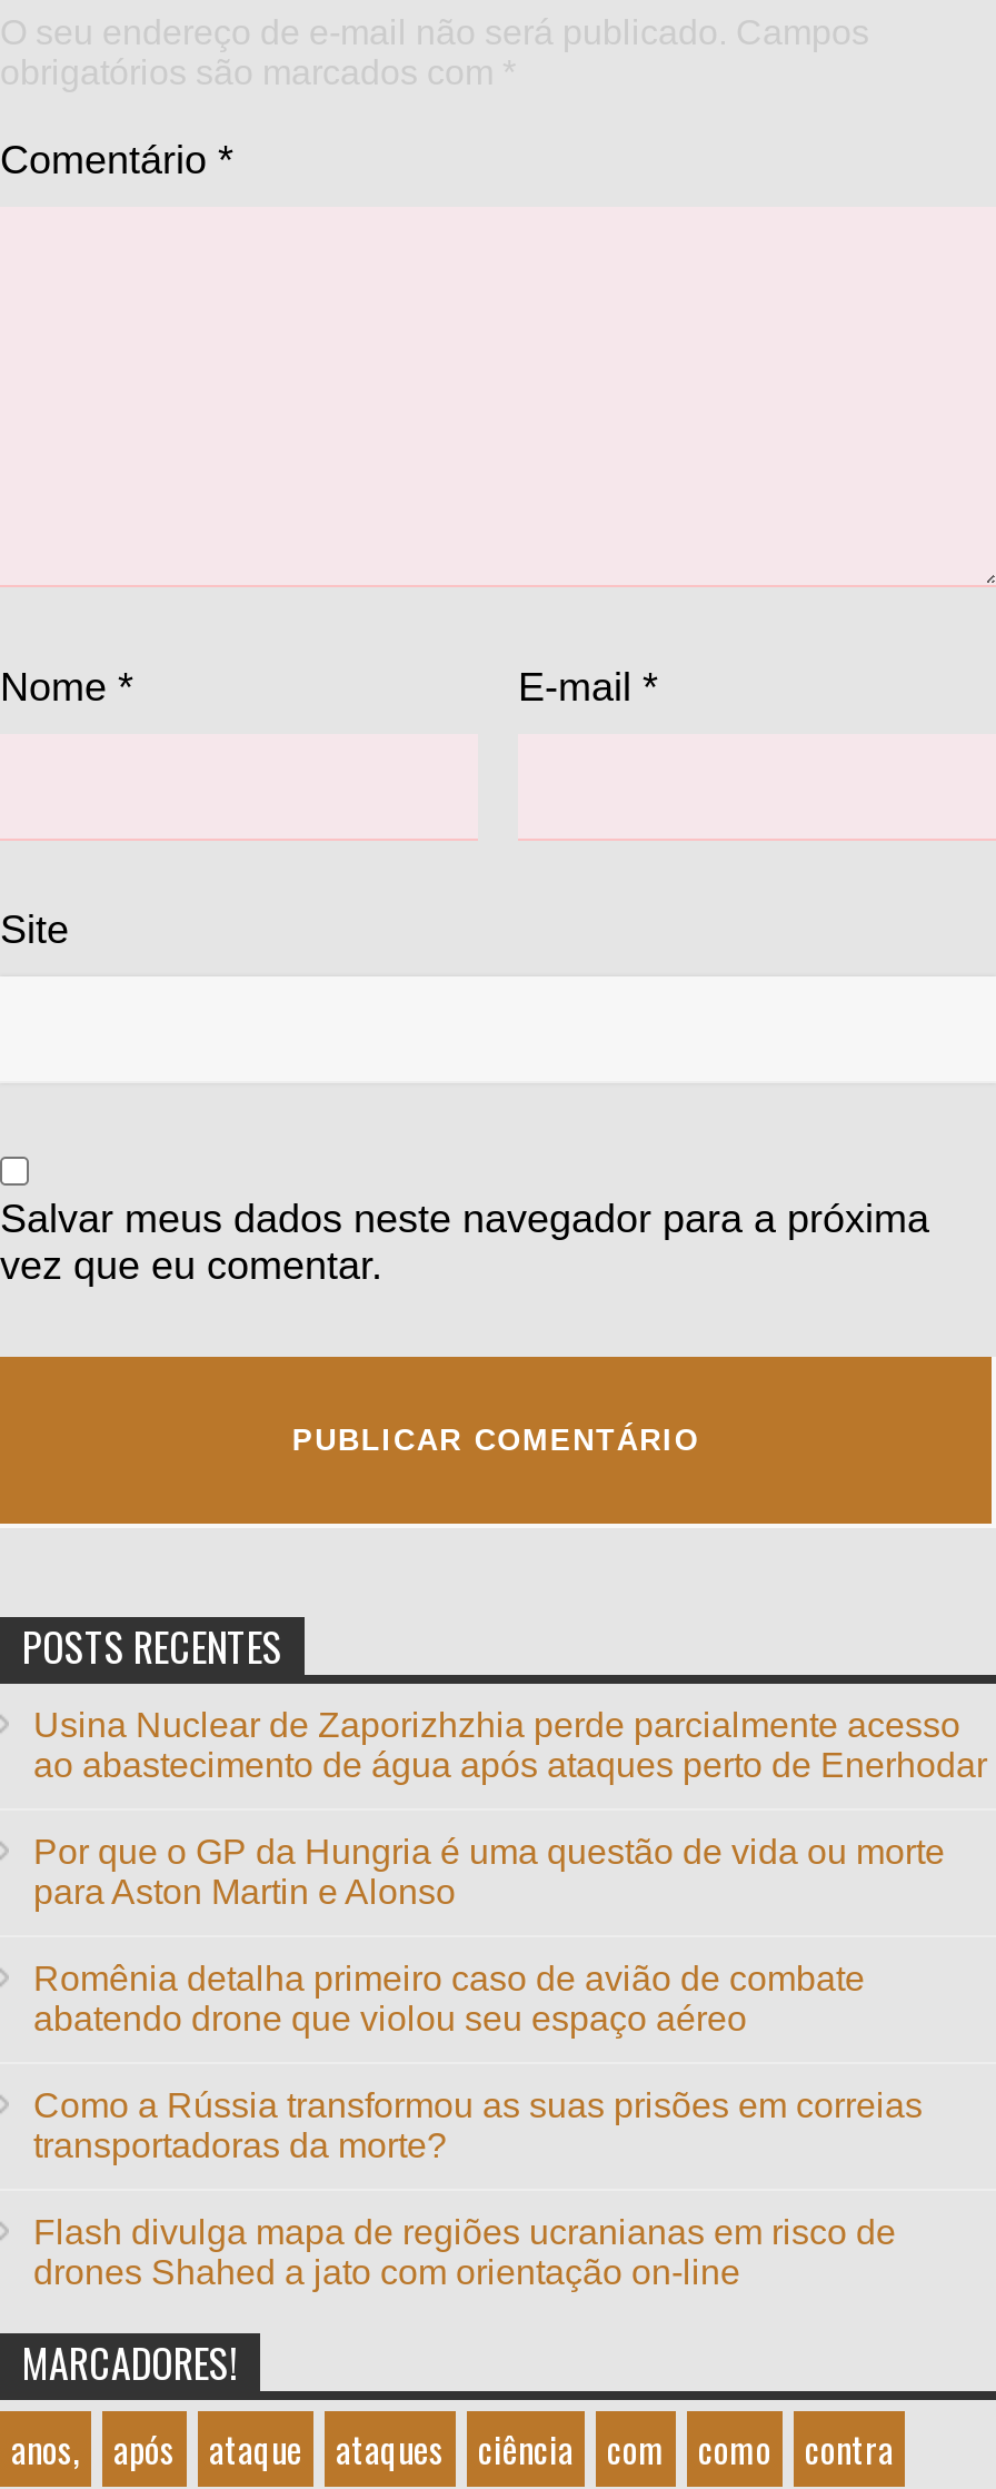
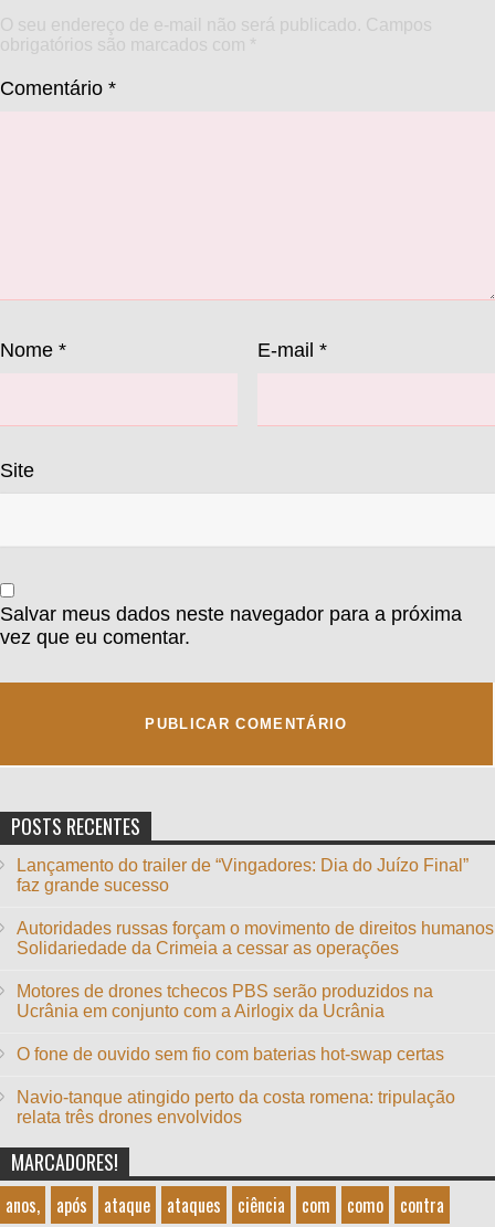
[33,1706,987,1784] Usina Nuclear de Zaporizhzhia perde parcialmente acesso | ao abastecimento de água após ataques perto de Enerhodar -> [17,856,468,895] Lançamento do trailer de “Vingadores: Dia do Juízo Final” | faz grande sucesso
[33,1833,945,1911] Por que o GP da Hungria é uma questão de vida ou morte | para Aston Martin e Alonso -> [17,919,494,958] Autoridades russas forçam o movimento de direitos humanos | Solidariedade da Crimeia a cessar as operações
[33,1960,865,2037] Romênia detalha primeiro caso de avião de combate | abatendo drone que violou seu espaço aéreo -> [17,982,433,1020] Motores de drones tchecos PBS serão produzidos na | Ucrânia em conjunto com a Airlogix da Ucrânia
[33,2086,923,2164] Como a Rússia transformou as suas prisões em correias | transportadoras da morte? -> [17,1045,444,1064] O fone de ouvido sem fio com baterias hot-swap certas
[33,2213,896,2291] Flash divulga mapa de regiões ucranianas em risco de | drones Shahed a jato com orientação on-line -> [17,1088,455,1126] Navio-tanque atingido perto da costa romena: tripulação | relata três drones envolvidos

